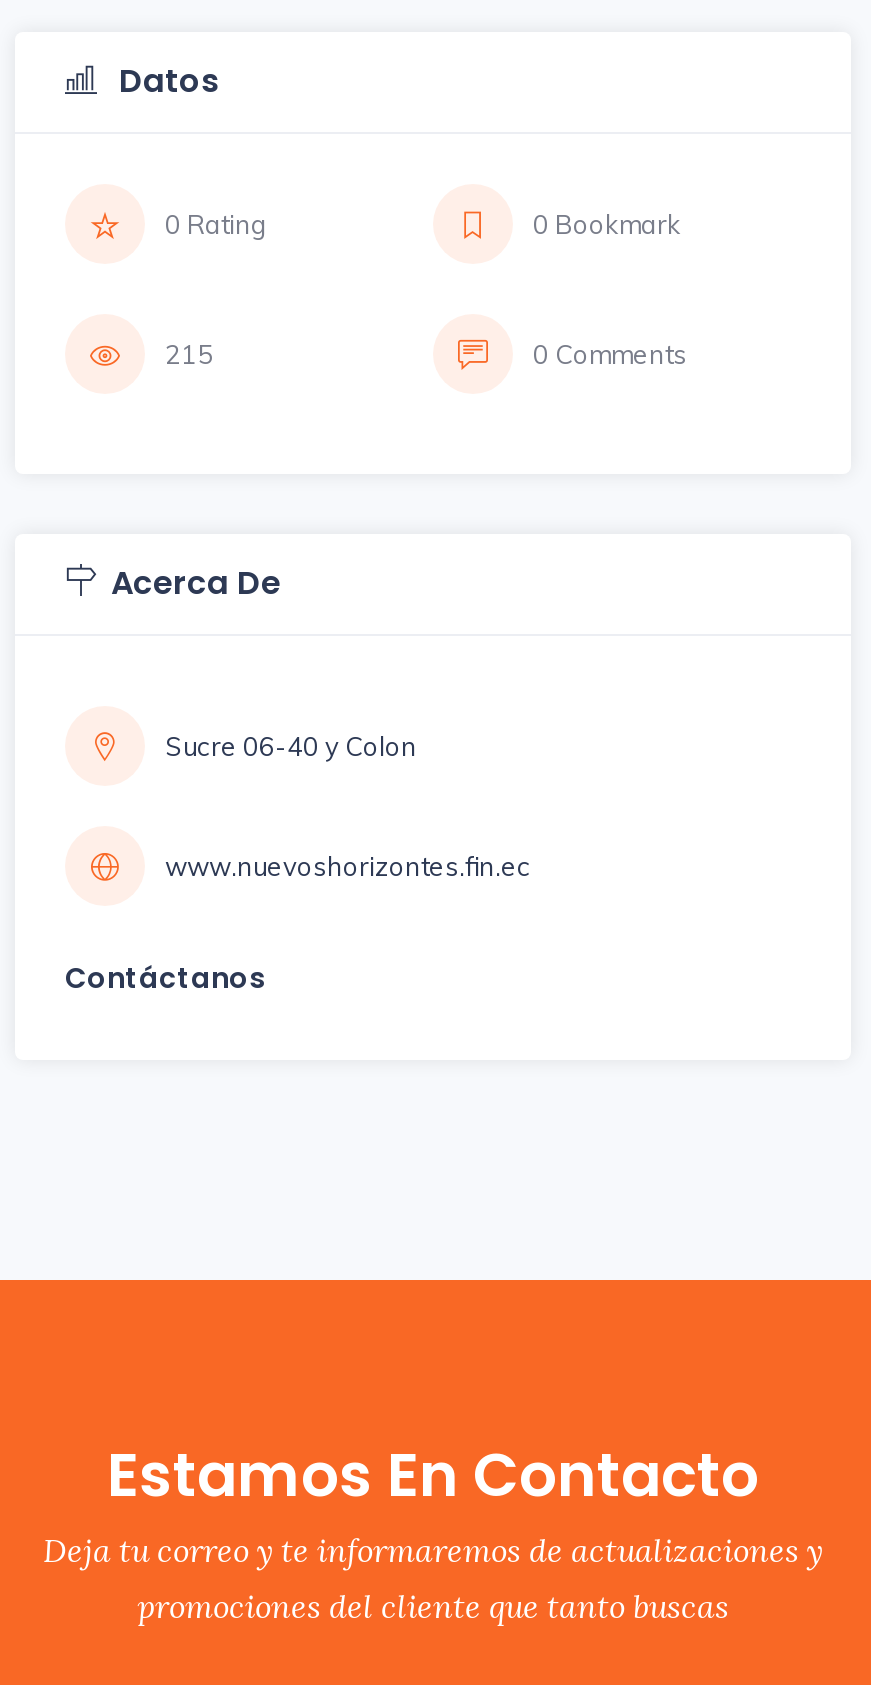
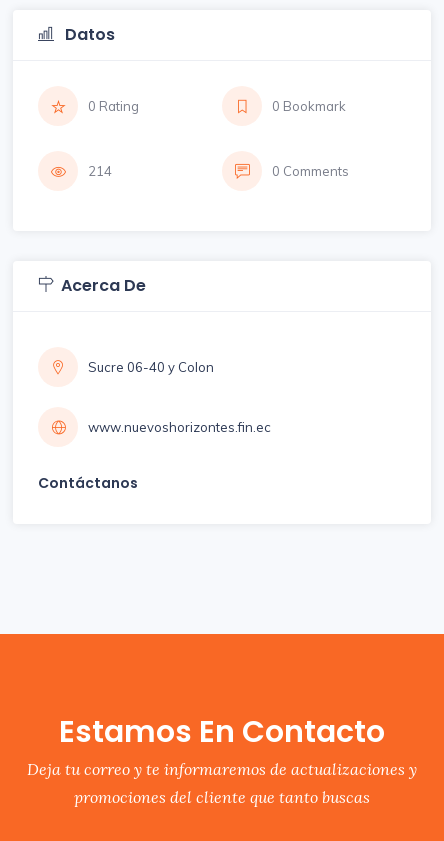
[165,338,213,370] 215 -> [88,163,112,179] 214

